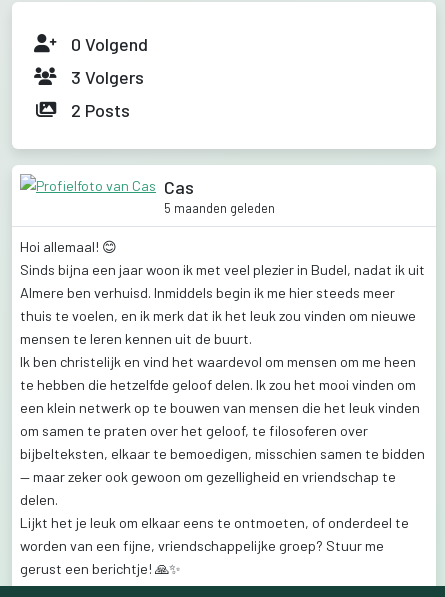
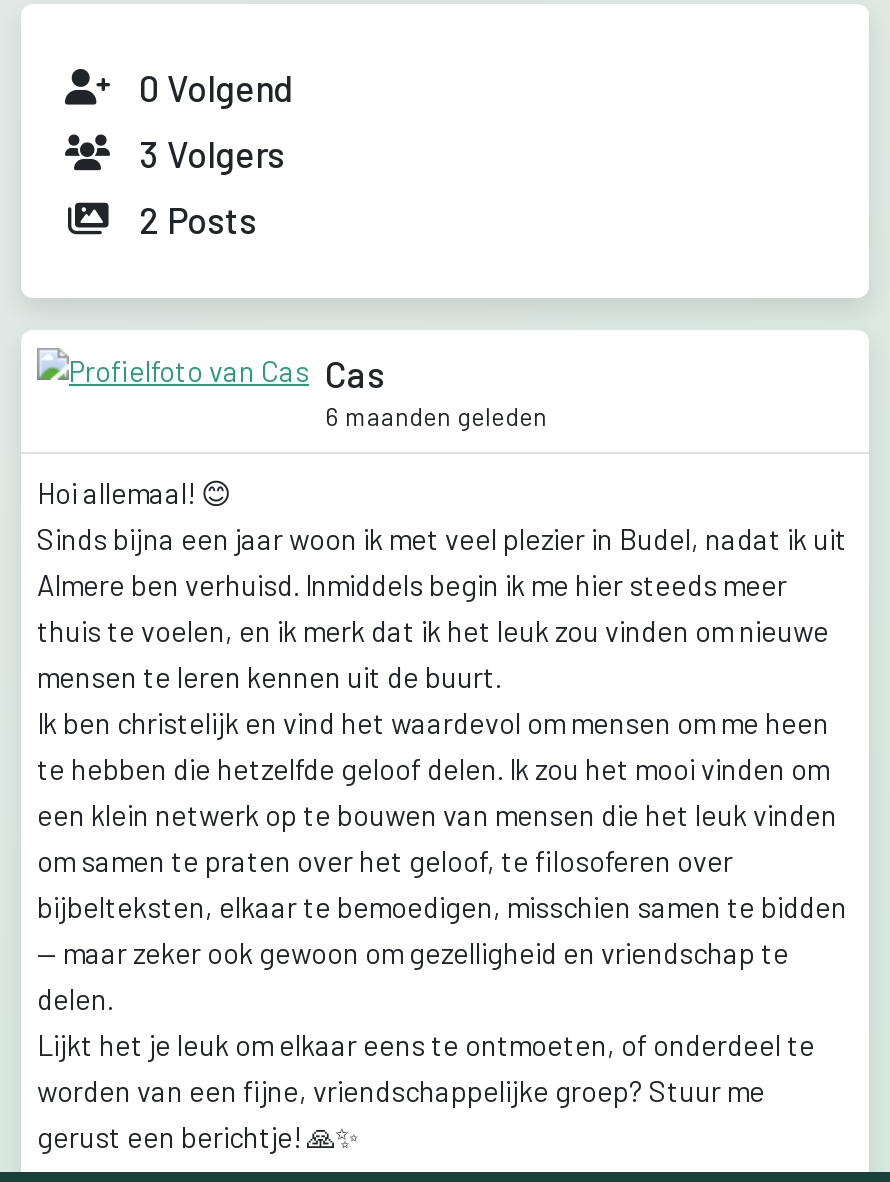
[164,199,275,215] 5 maanden geleden -> [325,399,547,431] 6 maanden geleden

